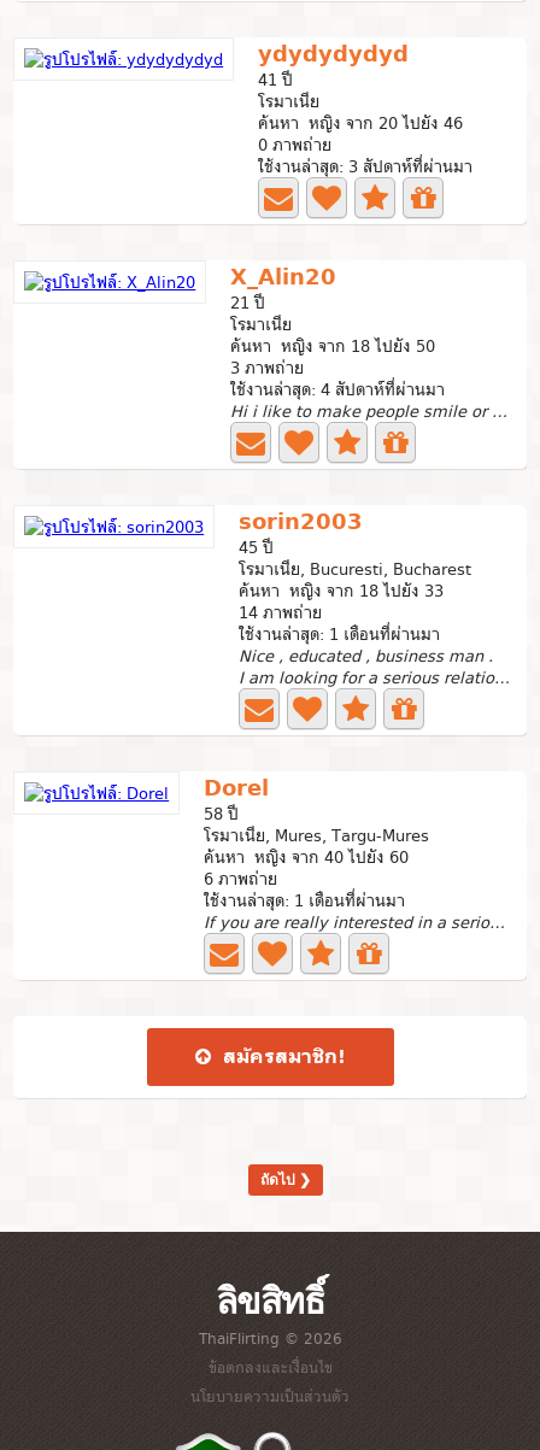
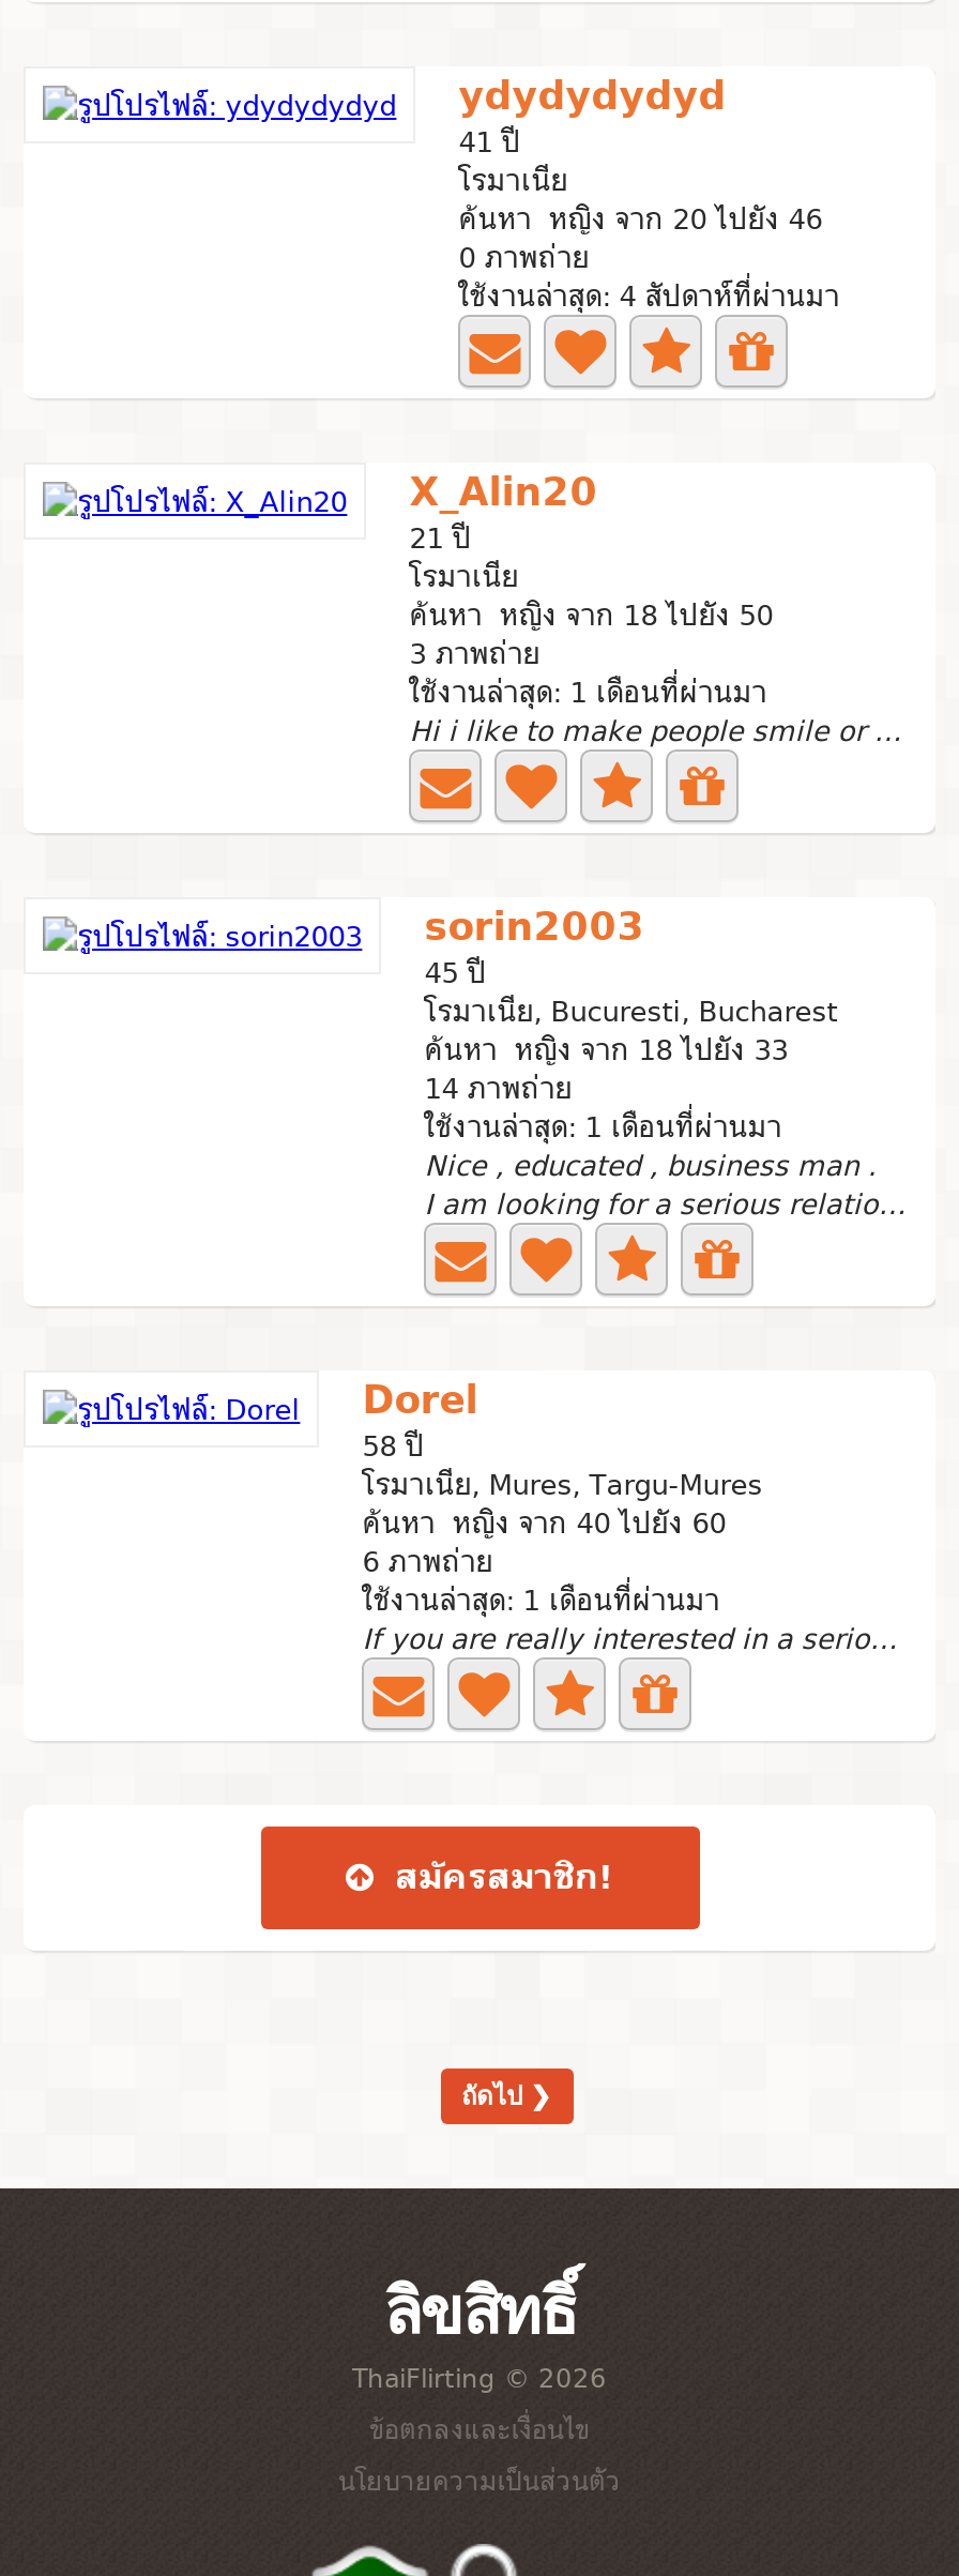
[258,153,473,180] ใช้งานล่าสุด: 3 สัปดาห์ที่ผ่านมา -> none
moved [230,376,445,403] -> [459,272,840,319]: ใช้งานล่าสุด: 4 สัปดาห์ที่ผ่านมา
none -> [409,668,767,715] ใช้งานล่าสุด: 1 เดือนที่ผ่านมา

